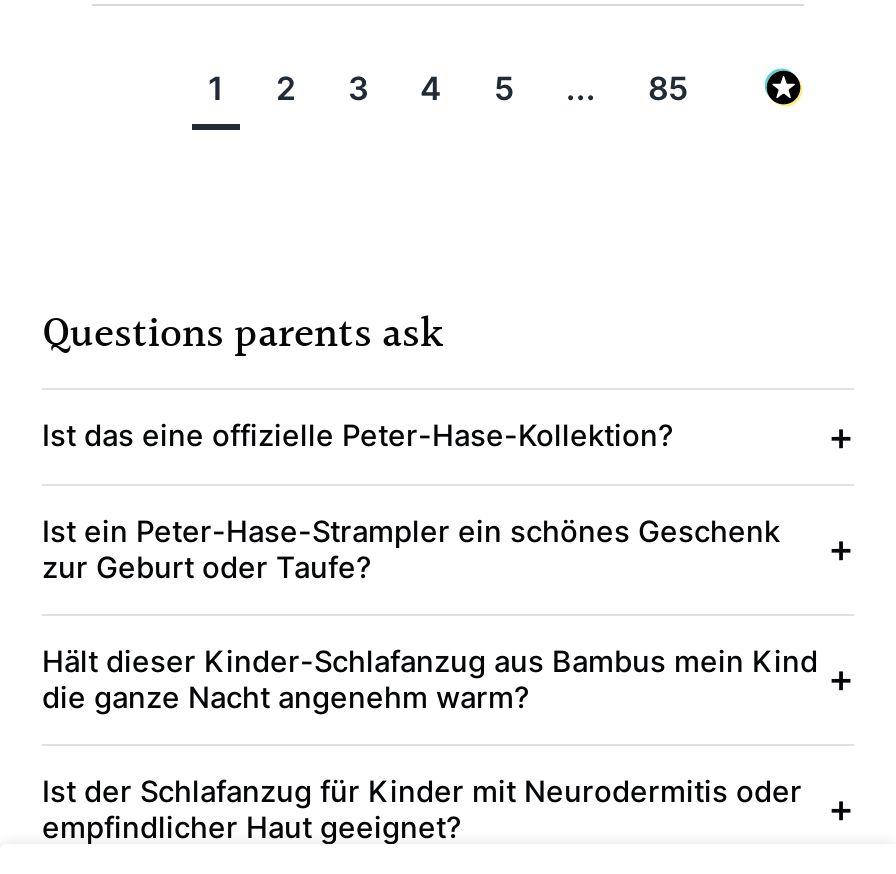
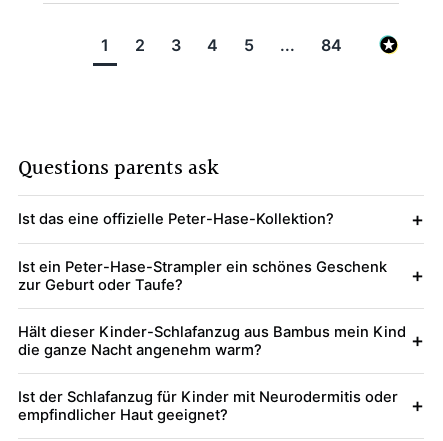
[648,68,688,108] 85 -> [320,35,341,55] 84

